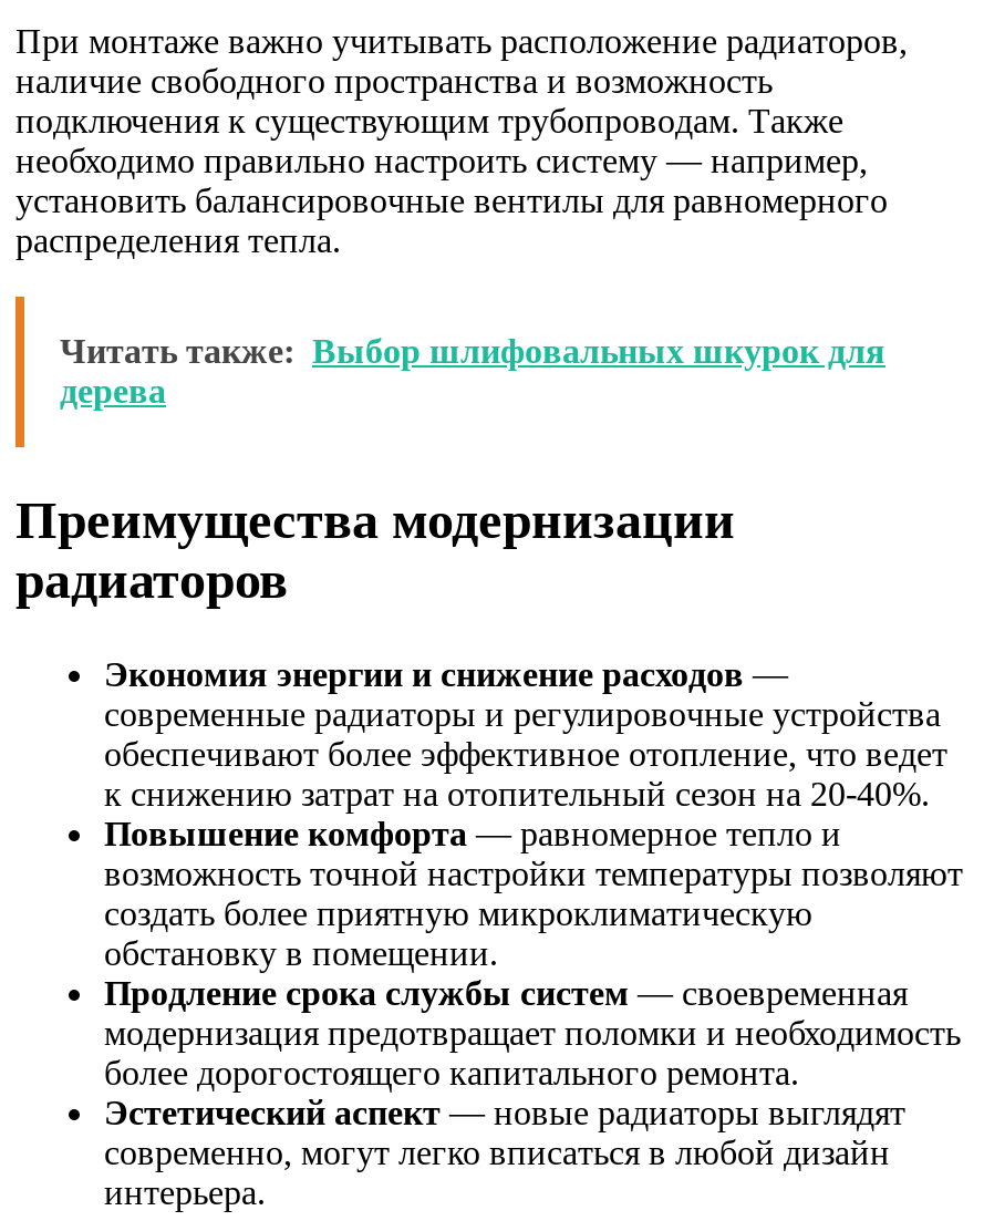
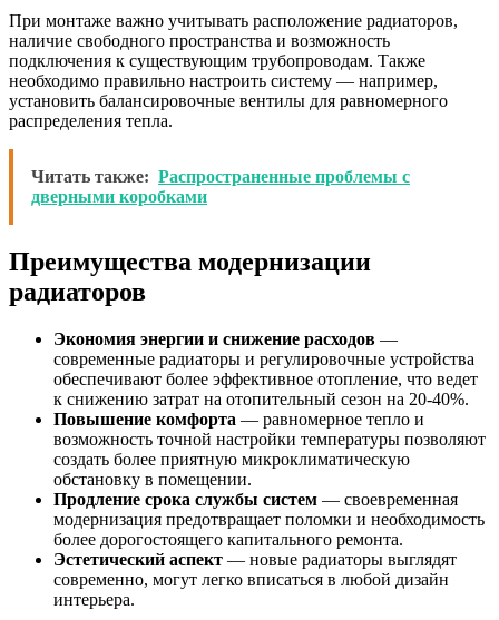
[60,332,885,409] Читать также: Выбор шлифовальных шкурок для | дерева -> [31,167,410,206] Читать также: Распространенные проблемы с | дверными коробками

